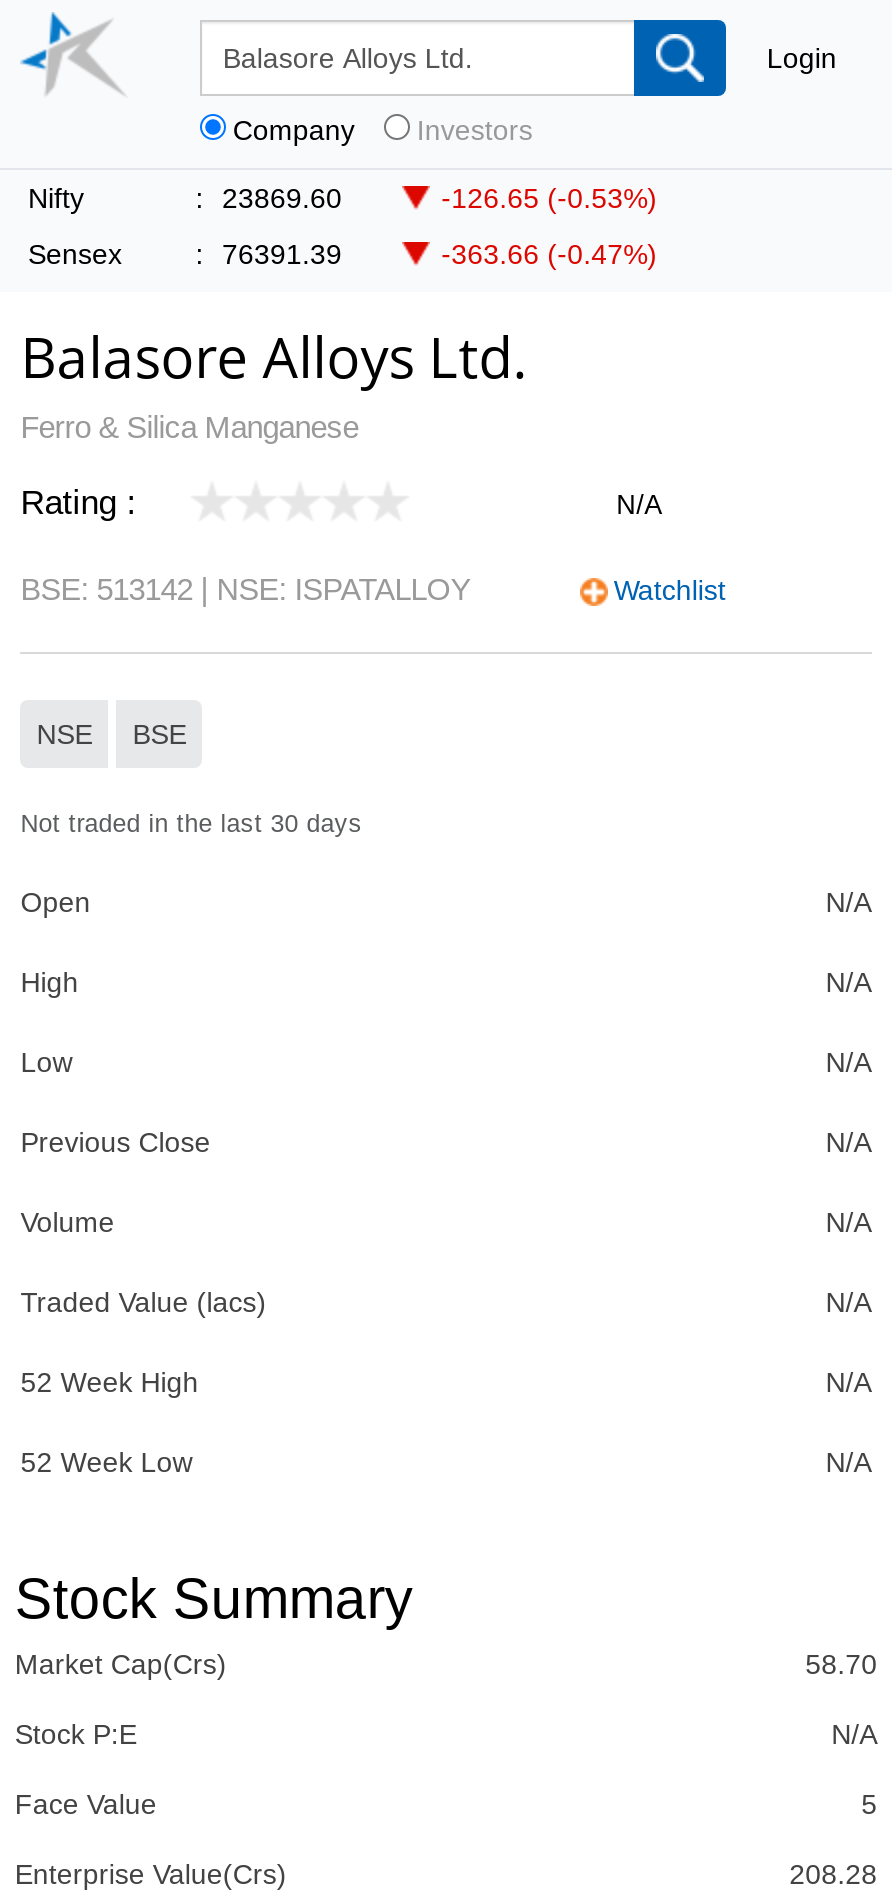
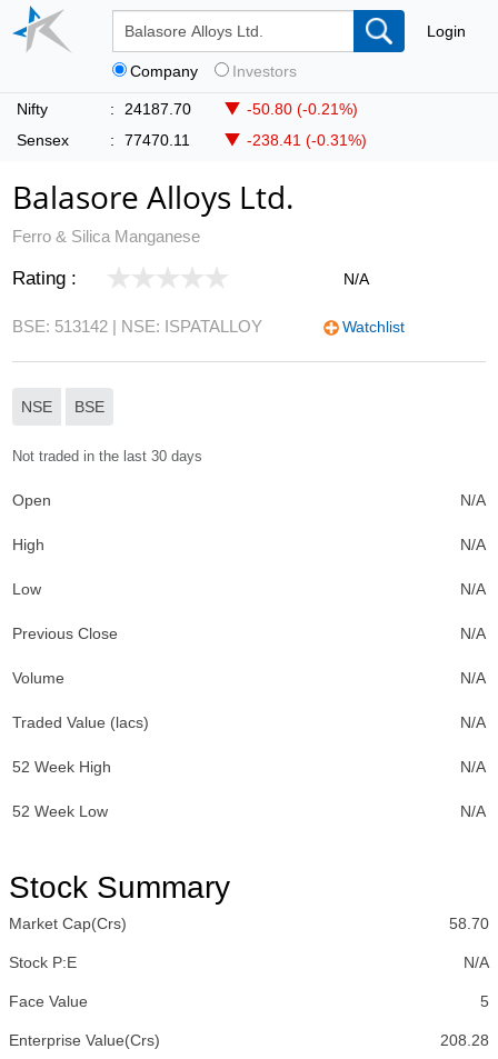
[222,182,342,214] 23869.60 -> [124,100,191,118] 24187.70
[441,182,657,214] -126.65 (-0.53%) -> [246,100,357,118] -50.80 (-0.21%)
[222,238,342,270] 76391.39 -> [124,131,190,149] 77470.11
[441,238,657,270] -363.66 (-0.47%) -> [246,131,366,149] -238.41 (-0.31%)

